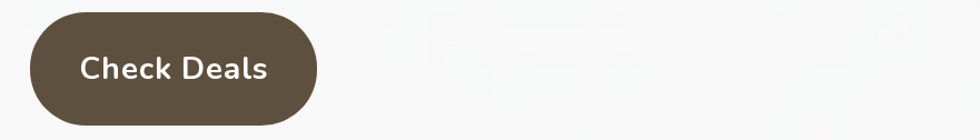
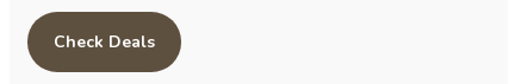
[28,10,101,128] [image] -> [10,12,54,72] [image]
[268,12,350,126] [image] -> [144,11,182,73] [image]

